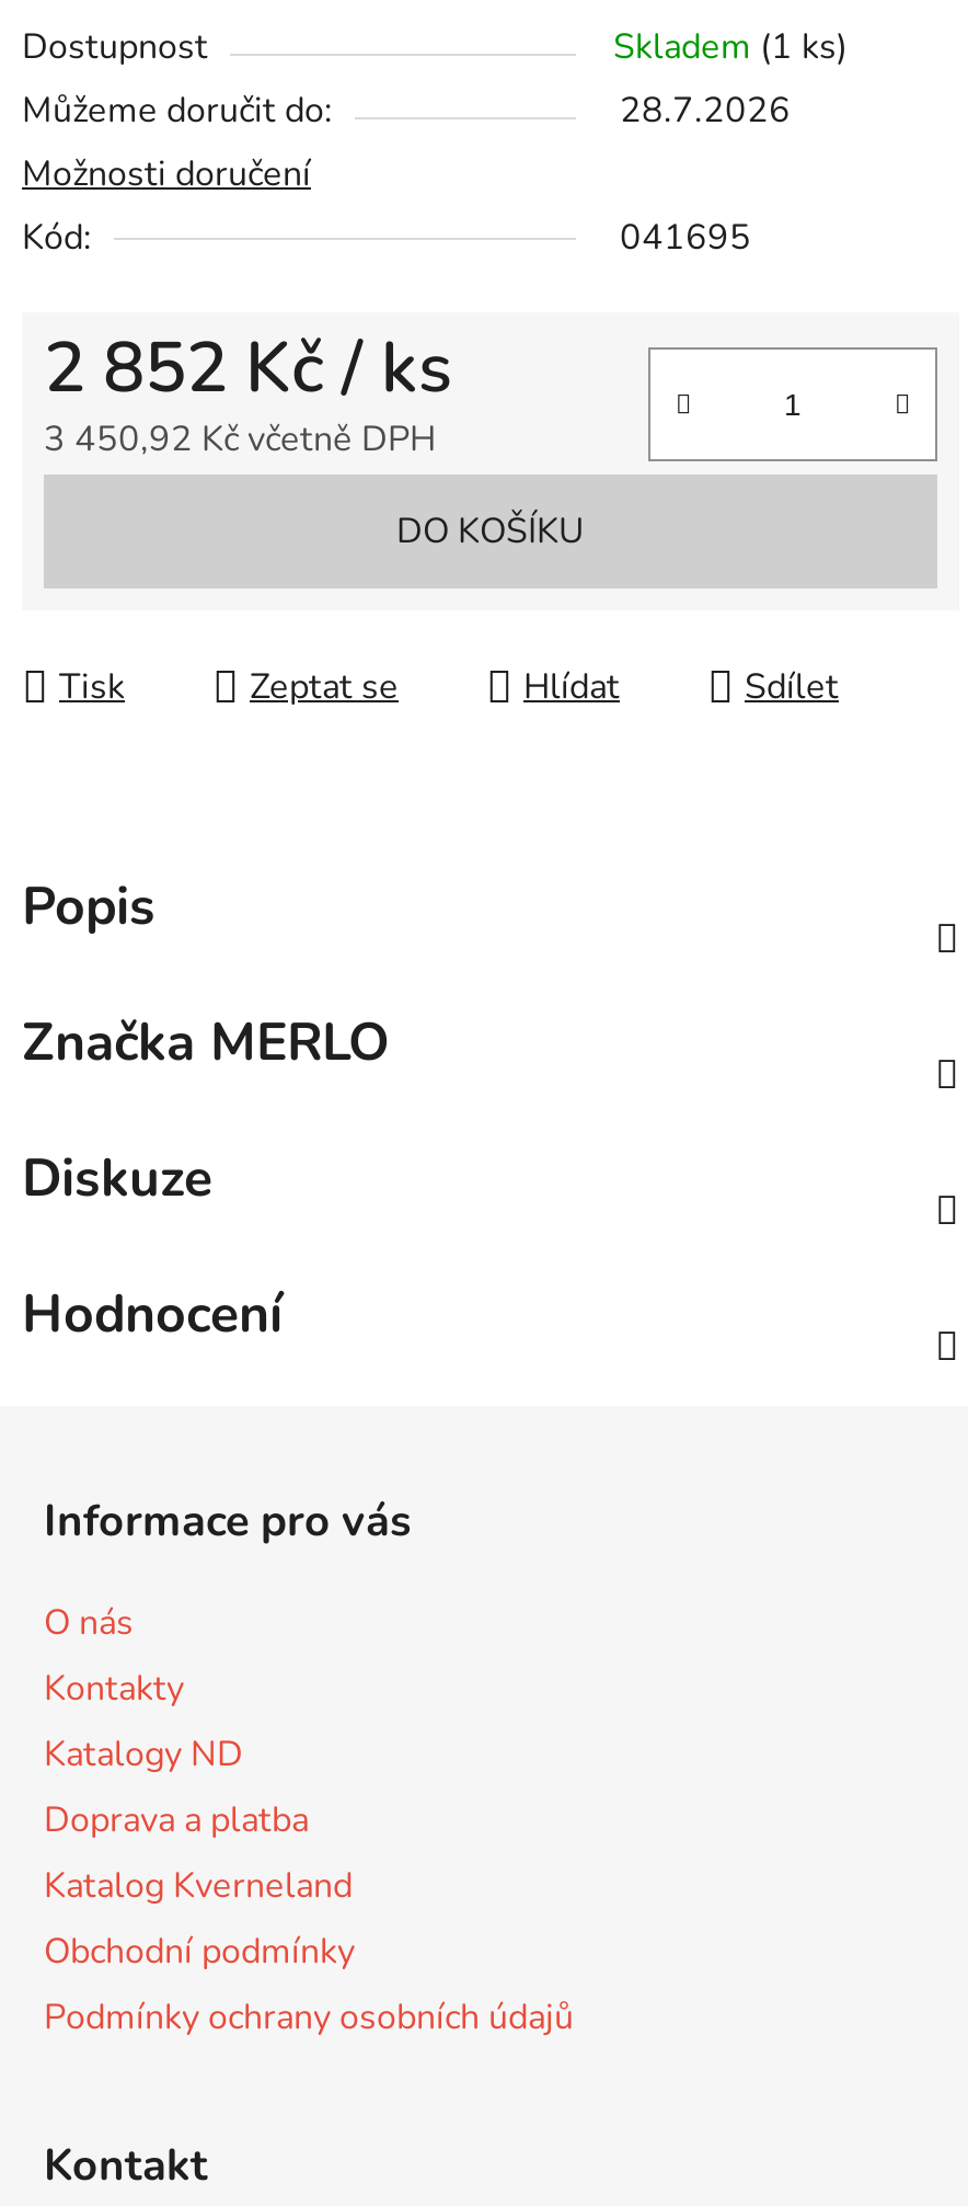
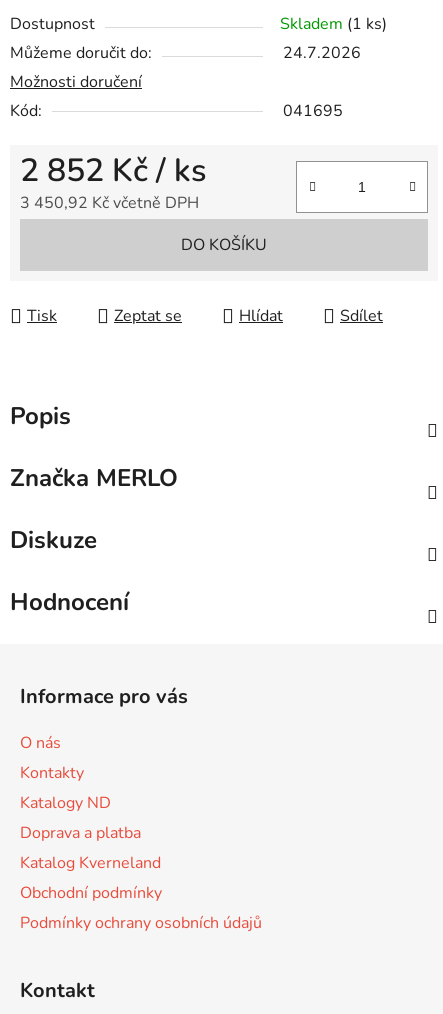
[620,87,791,135] 28.7.2026 -> [283,42,361,64] 24.7.2026

